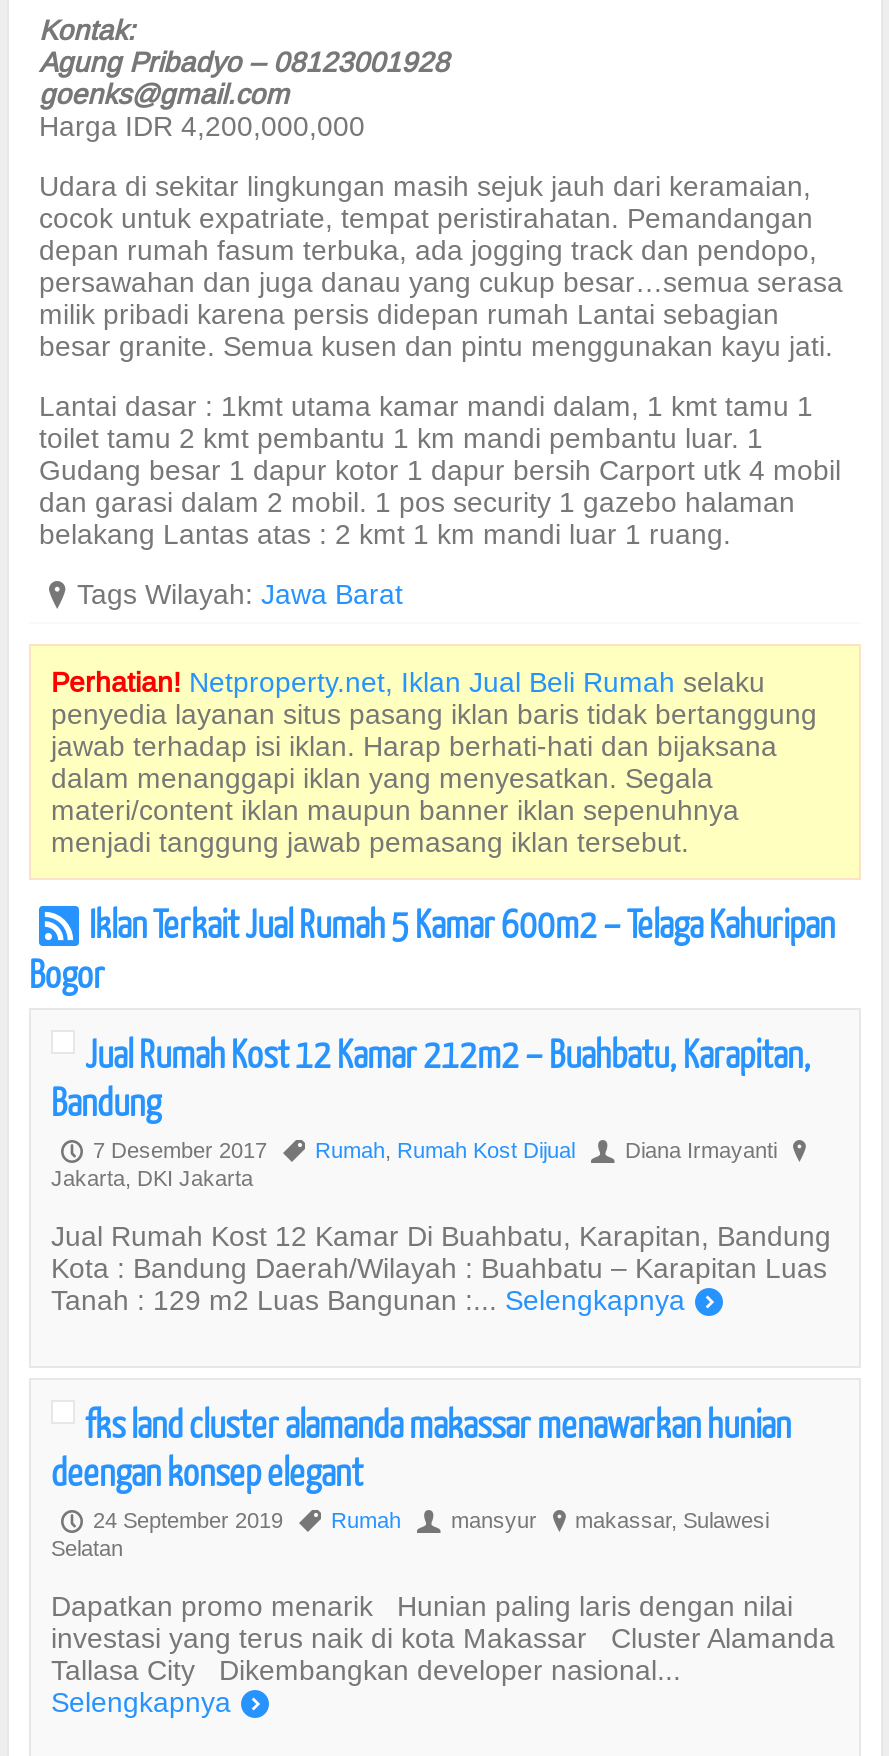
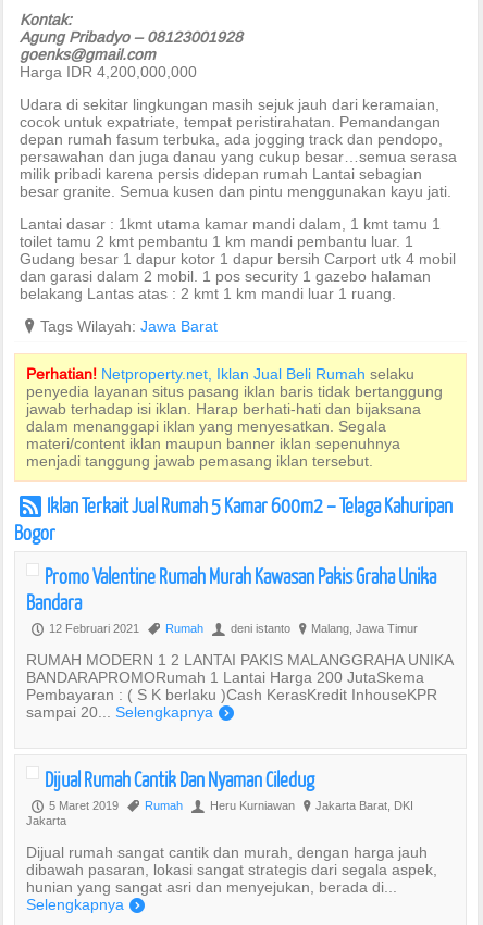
[51,1030,811,1192] Jual Rumah Kost 12 Kamar 212m2 – Buahbatu, Karapitan, | Bandung | P 7 Desember 2017 , Rumah, Rumah Kost Dijual | U Diana Irmayanti ? | Jakarta, DKI Jakarta -> [26,563,436,636] Promo Valentine Rumah Murah Kawasan Pakis Graha Unika | Bandara | P 12 Februari 2021 , Rumah | U deni istanto ? Malang, Jawa Timur
[51,1220,831,1318] Jual Rumah Kost 12 Kamar Di Buahbatu, Karapitan, Bandung | Kota : Bandung Daerah/Wilayah : Buahbatu – Karapitan Luas | Tanah : 129 m2 Luas Bangunan :... Selengkapnya ) -> [26,651,453,722] RUMAH MODERN 1 2 LANTAI PAKIS MALANGGRAHA UNIKA | BANDARAPROMORumah 1 Lantai Harga 200 JutaSkema | Pembayaran : ( S K berlaku )Cash KerasKredit InhouseKPR | sampai 20... Selengkapnya )
[51,1400,791,1562] fks land cluster alamanda makassar menawarkan hunian | deengan konsep elegant | P 24 September 2019 , Rumah | U mansyur ? makassar, Sulawesi | Selatan -> [26,766,413,828] Dijual Rumah Cantik Dan Nyaman Ciledug | P 5 Maret 2019 , Rumah | U Heru Kurniawan ? Jakarta Barat, DKI | Jakarta
[51,1590,835,1686] Dapatkan promo menarik Hunian paling laris dengan nilai | investasi yang terus naik di kota Makassar Cluster Alamanda | Tallasa City Dikembangkan developer nasional... -> [26,843,437,896] Dijual rumah sangat cantik dan murah, dengan harga jauh | dibawah pasaran, lokasi sangat strategis dari segala aspek, | hunian yang sangat asri dan menyejukan, berada di...

